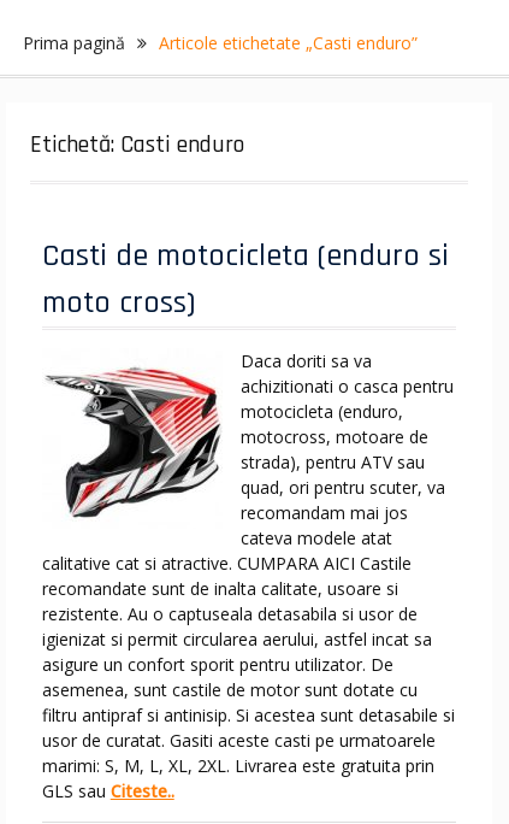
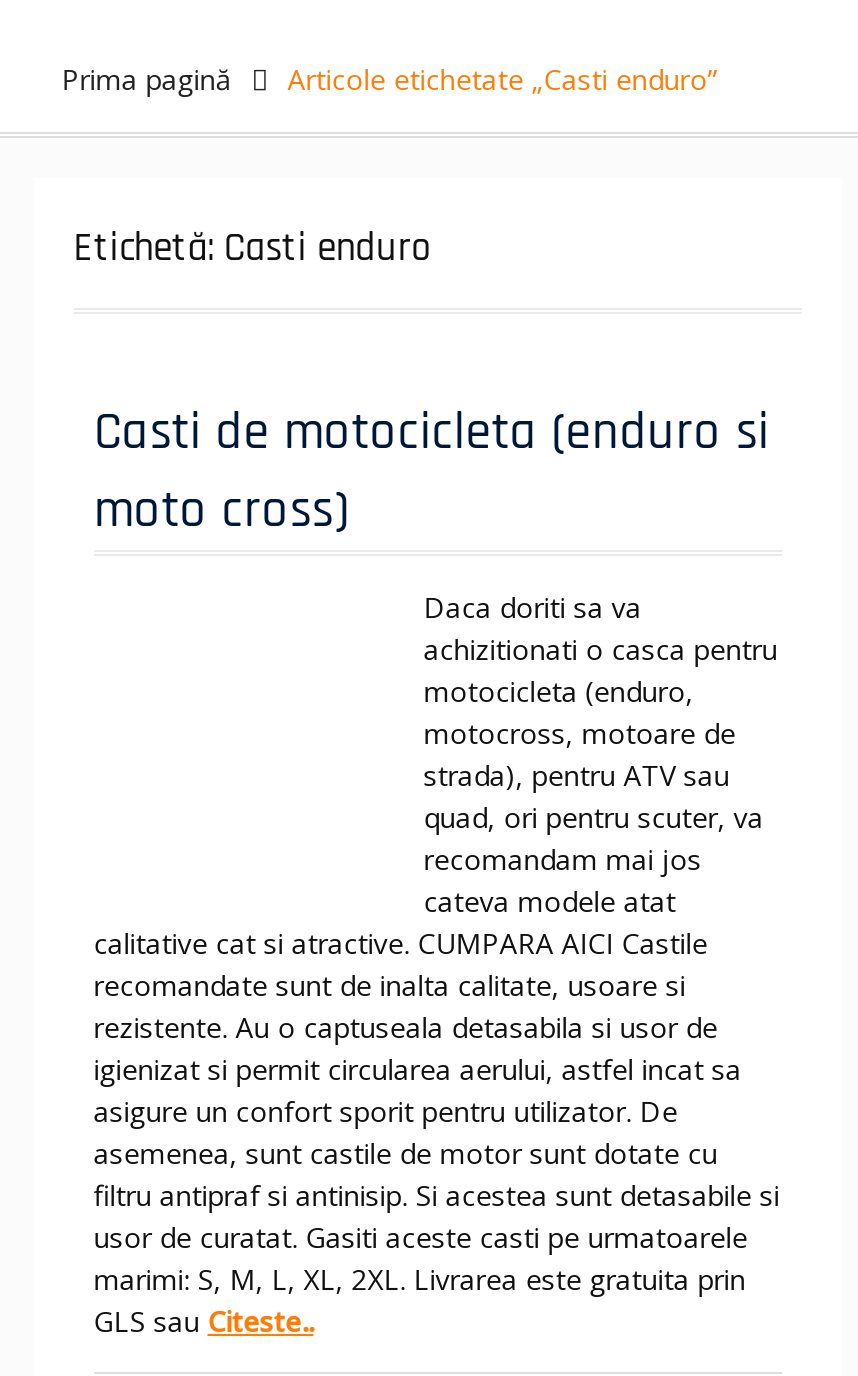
[46,366,221,518] [image] -> none

